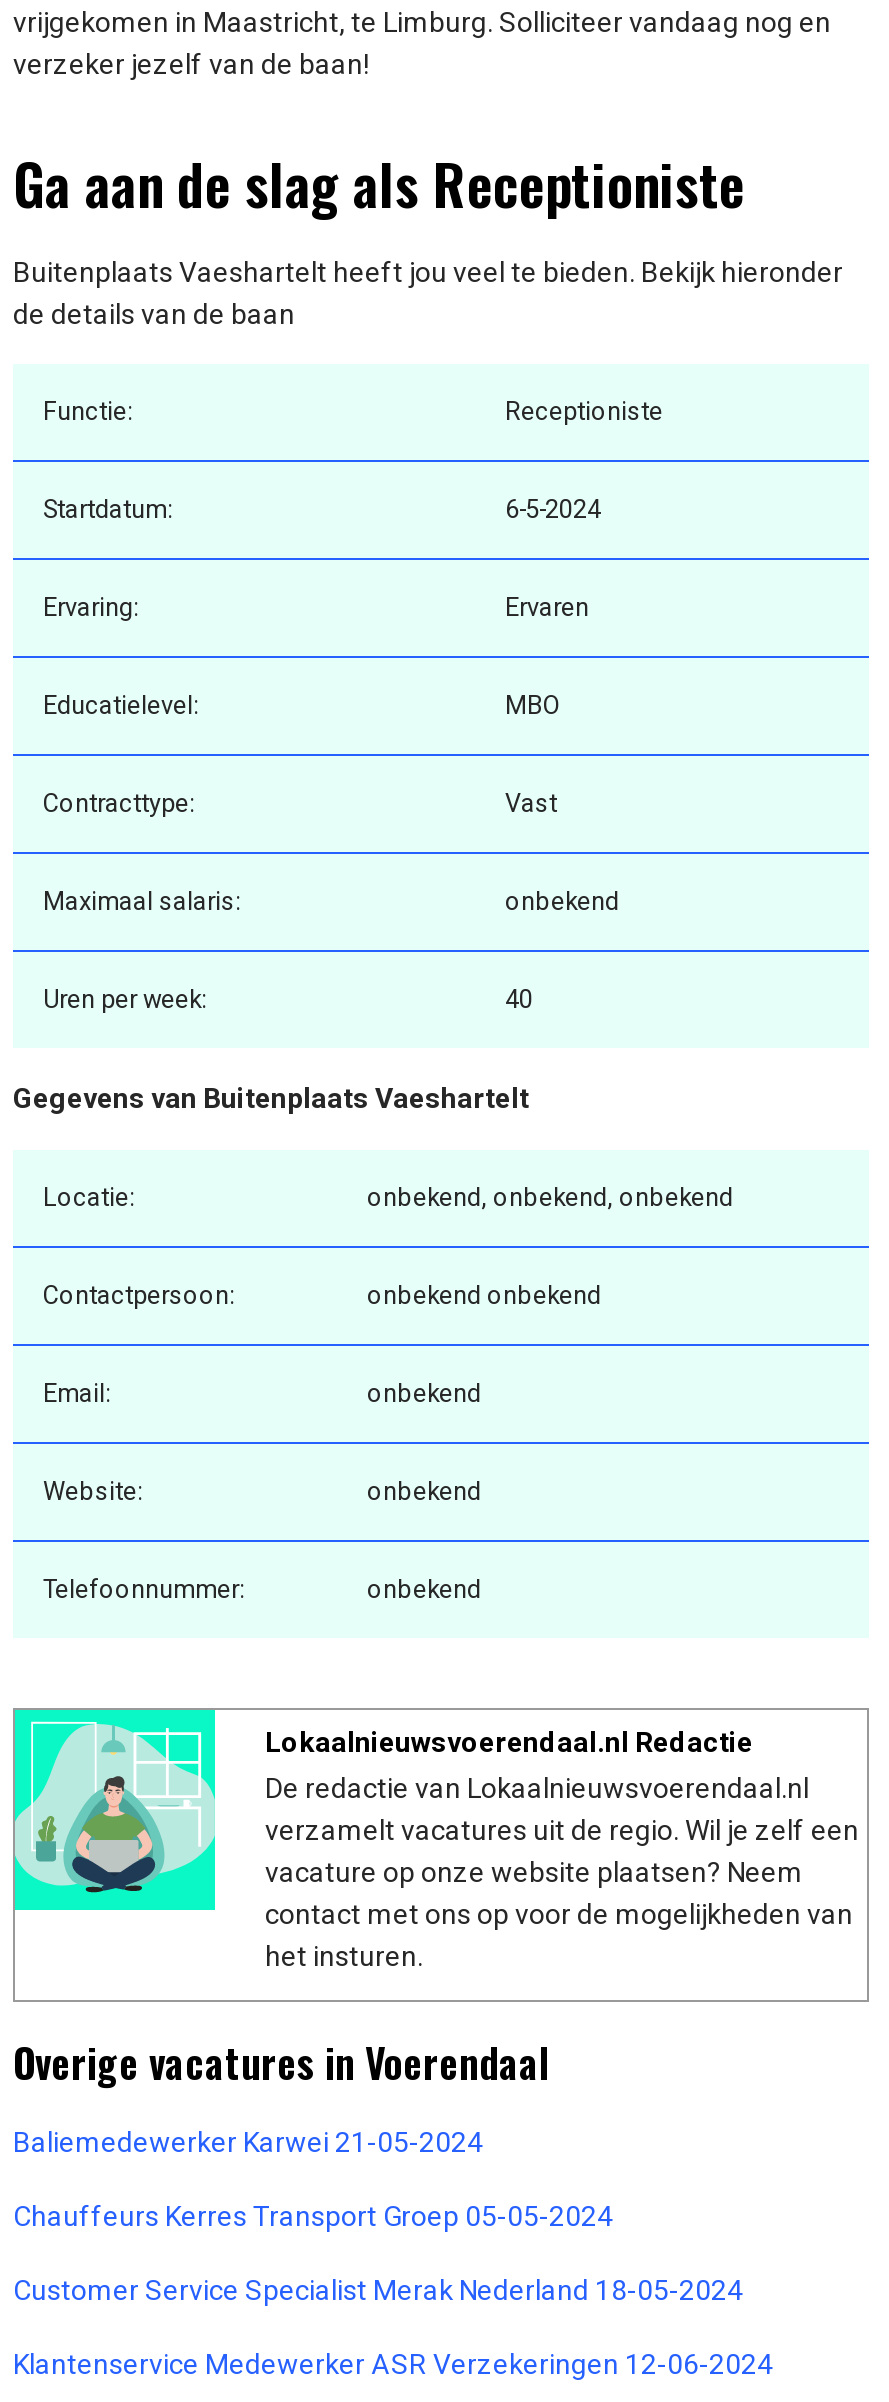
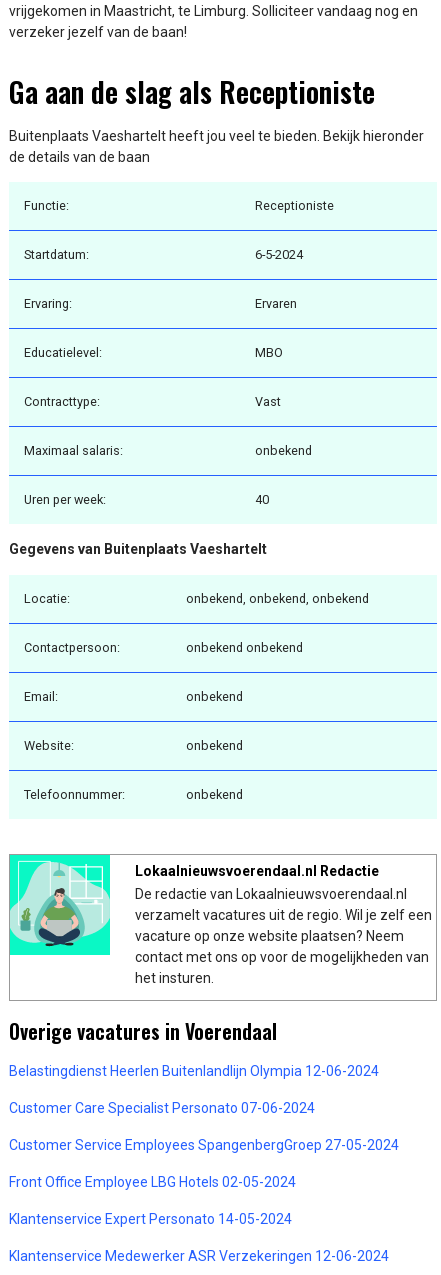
[13,2126,743,2306] Baliemedewerker Karwei 21-05-2024 | Chauffeurs Kerres Transport Groep 05-05-2024 | Customer Service Specialist Merak Nederland 18-05-2024 -> [9,1063,399,1227] Belastingdienst Heerlen Buitenlandlijn Olympia 12-06-2024 | Customer Care Specialist Personato 07-06-2024 | Customer Service Employees SpangenbergGroep 27-05-2024 | Front Office Employee LBG Hotels 02-05-2024 | Klantenservice Expert Personato 14-05-2024

